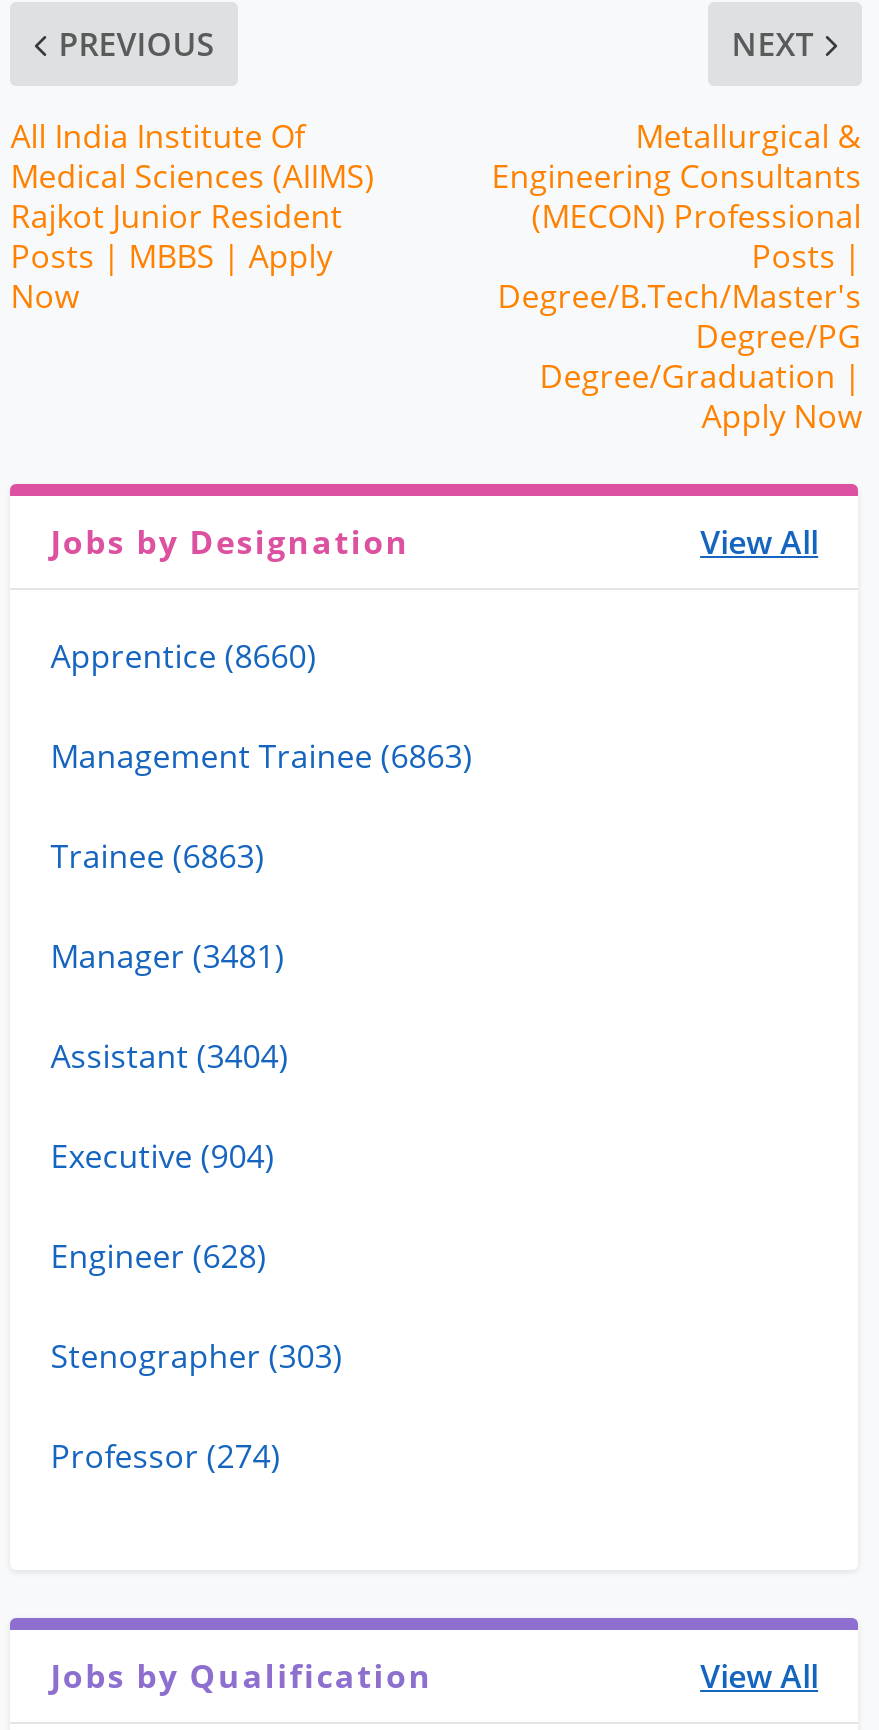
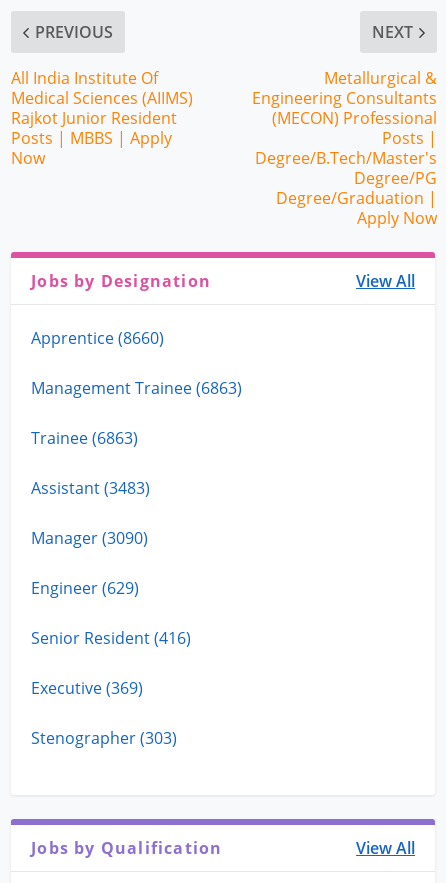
[50,935,288,1279] Manager (3481) | Assistant (3404) | Executive (904) | Engineer (628) -> [31,477,191,699] Assistant (3483) | Manager (3090) | Engineer (629) | Senior Resident (416) | Executive (369)
moved [50,1335,342,1379] -> [31,727,177,749]: Stenographer (303)
[50,1435,280,1479] Professor (274) -> none

